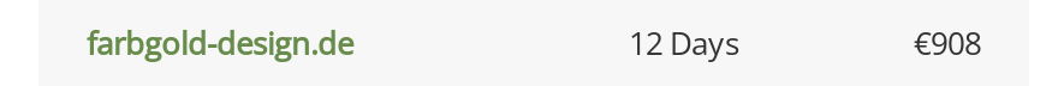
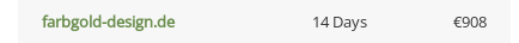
[629,21,739,64] 12 Days -> [312,11,367,32] 14 Days

